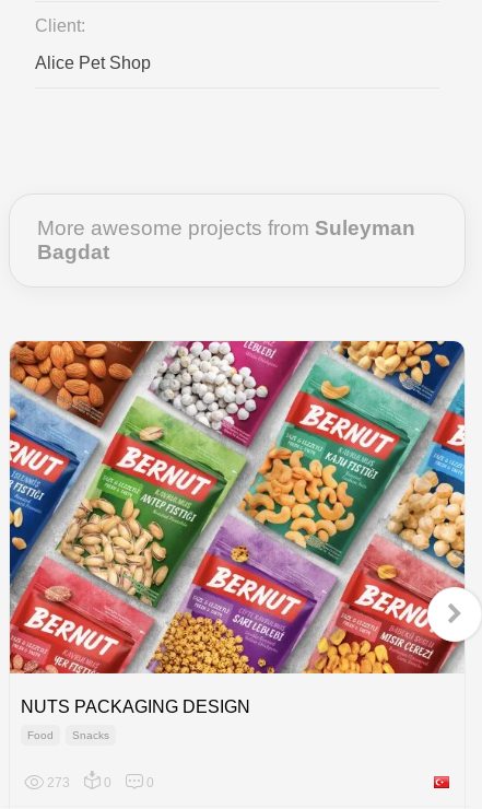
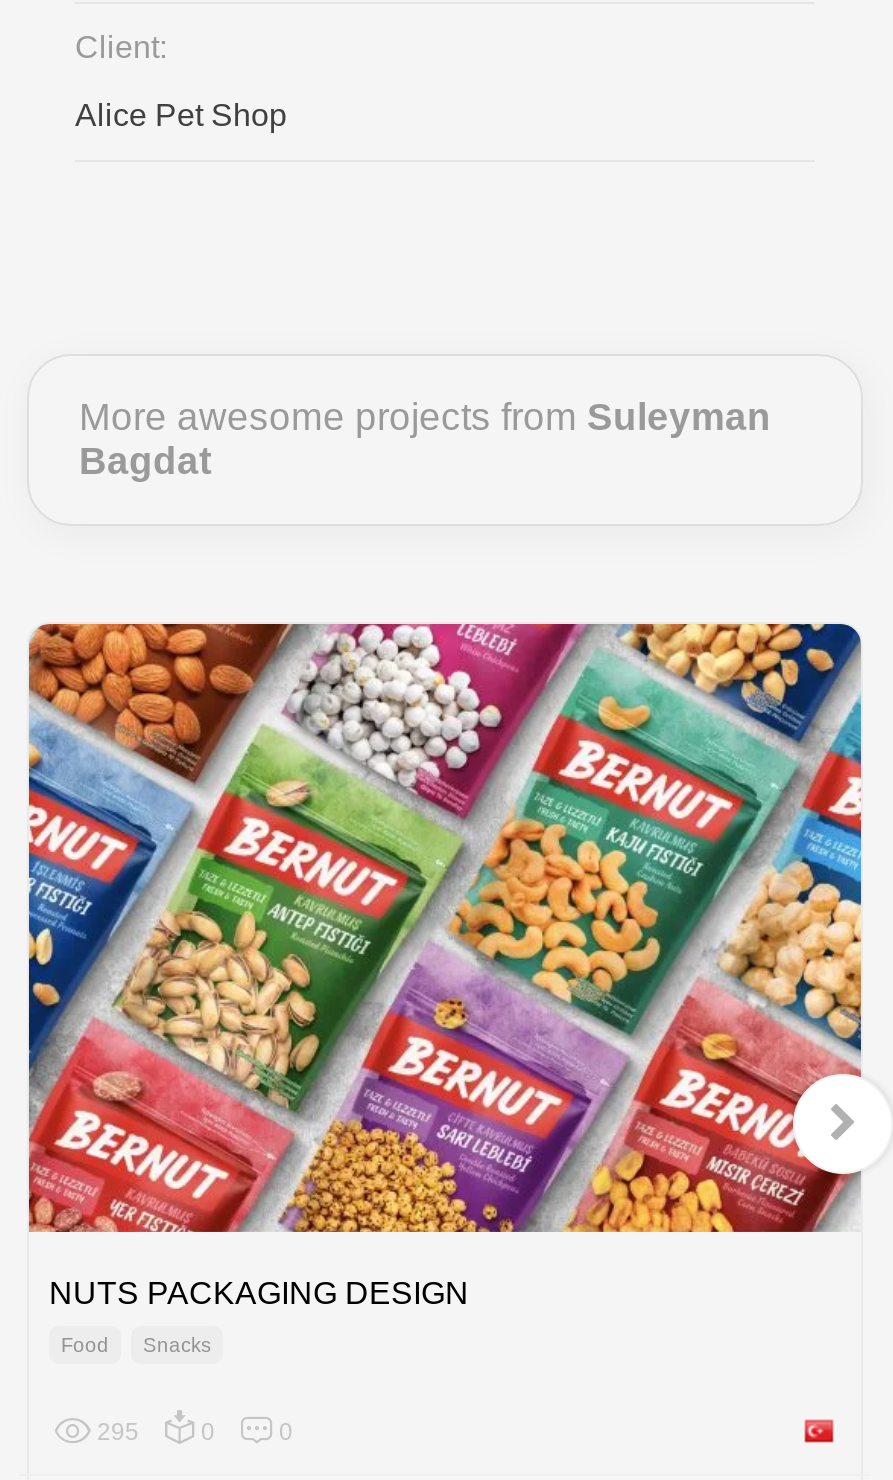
[47,775,70,790] 273 -> [97,1418,139,1446] 295

